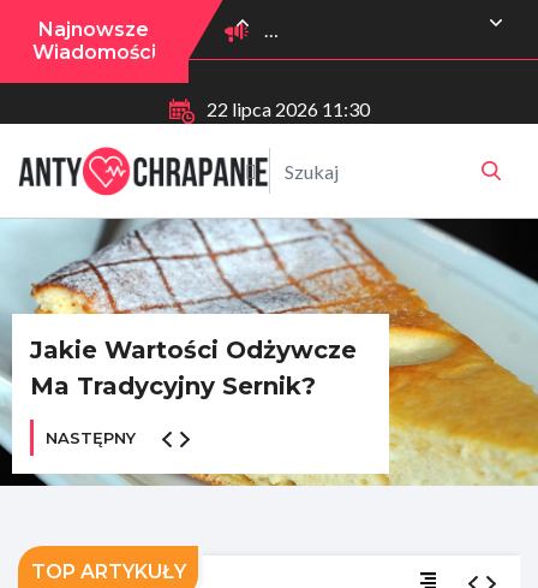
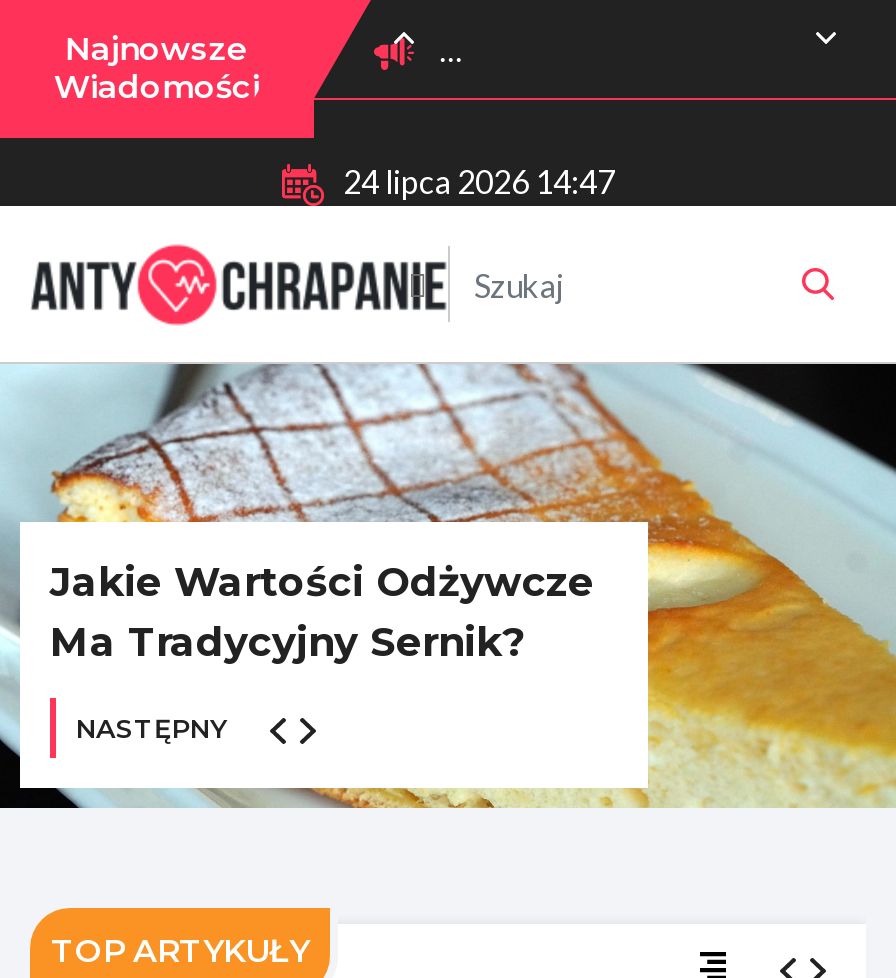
[206,97,369,120] 22 lipca 2026 11:30 -> [343,162,615,200] 24 lipca 2026 14:47

